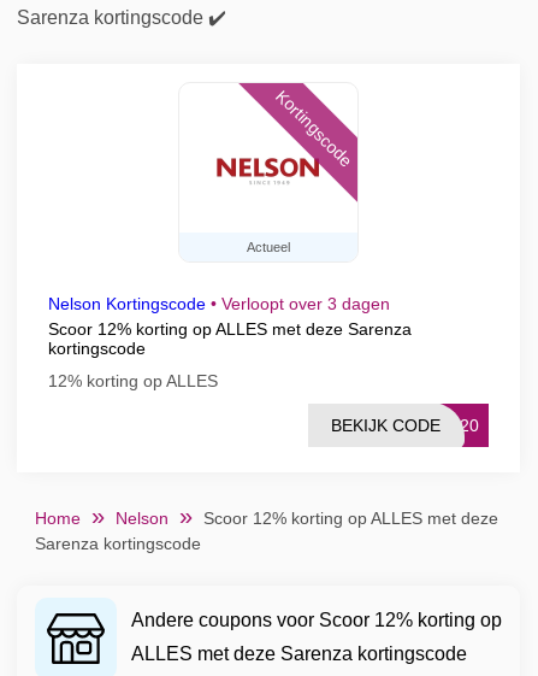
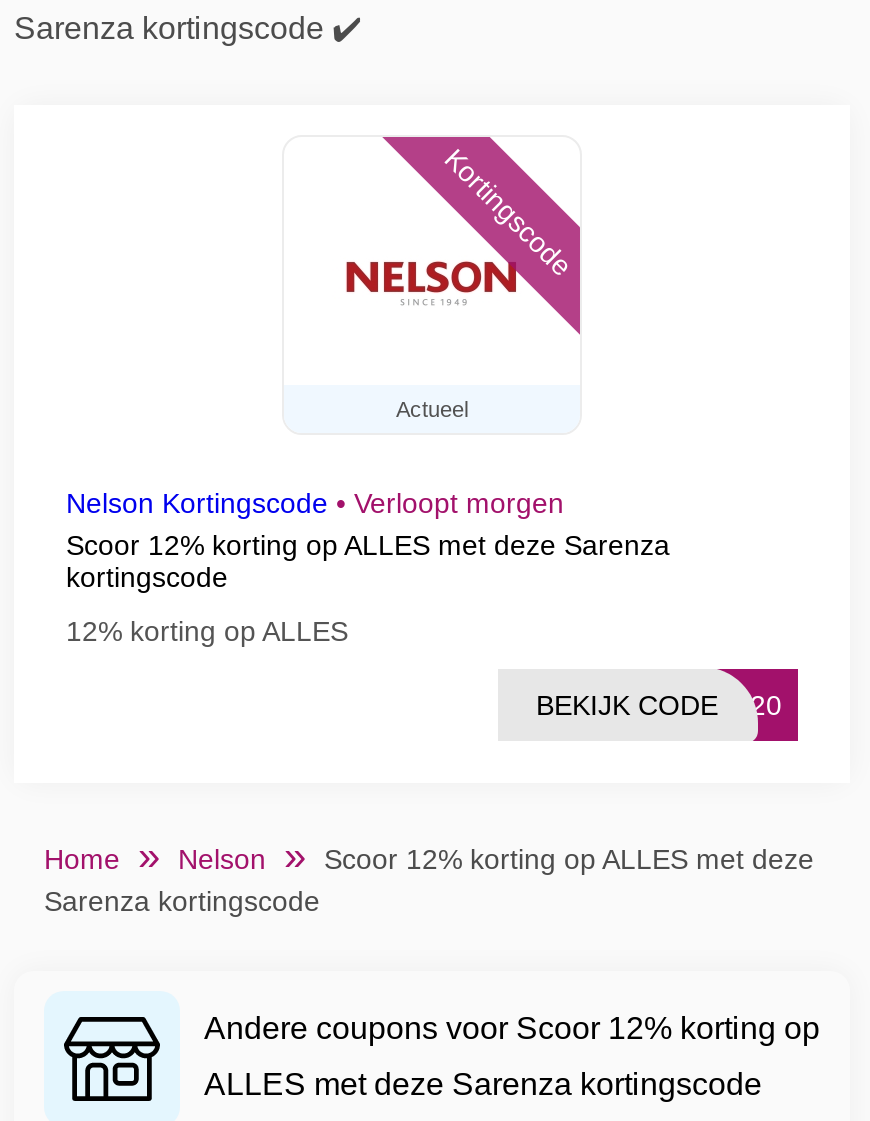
[48,294,390,313] Nelson Kortingscode • Verloopt over 3 dagen -> [66,487,564,519] Nelson Kortingscode • Verloopt morgen

